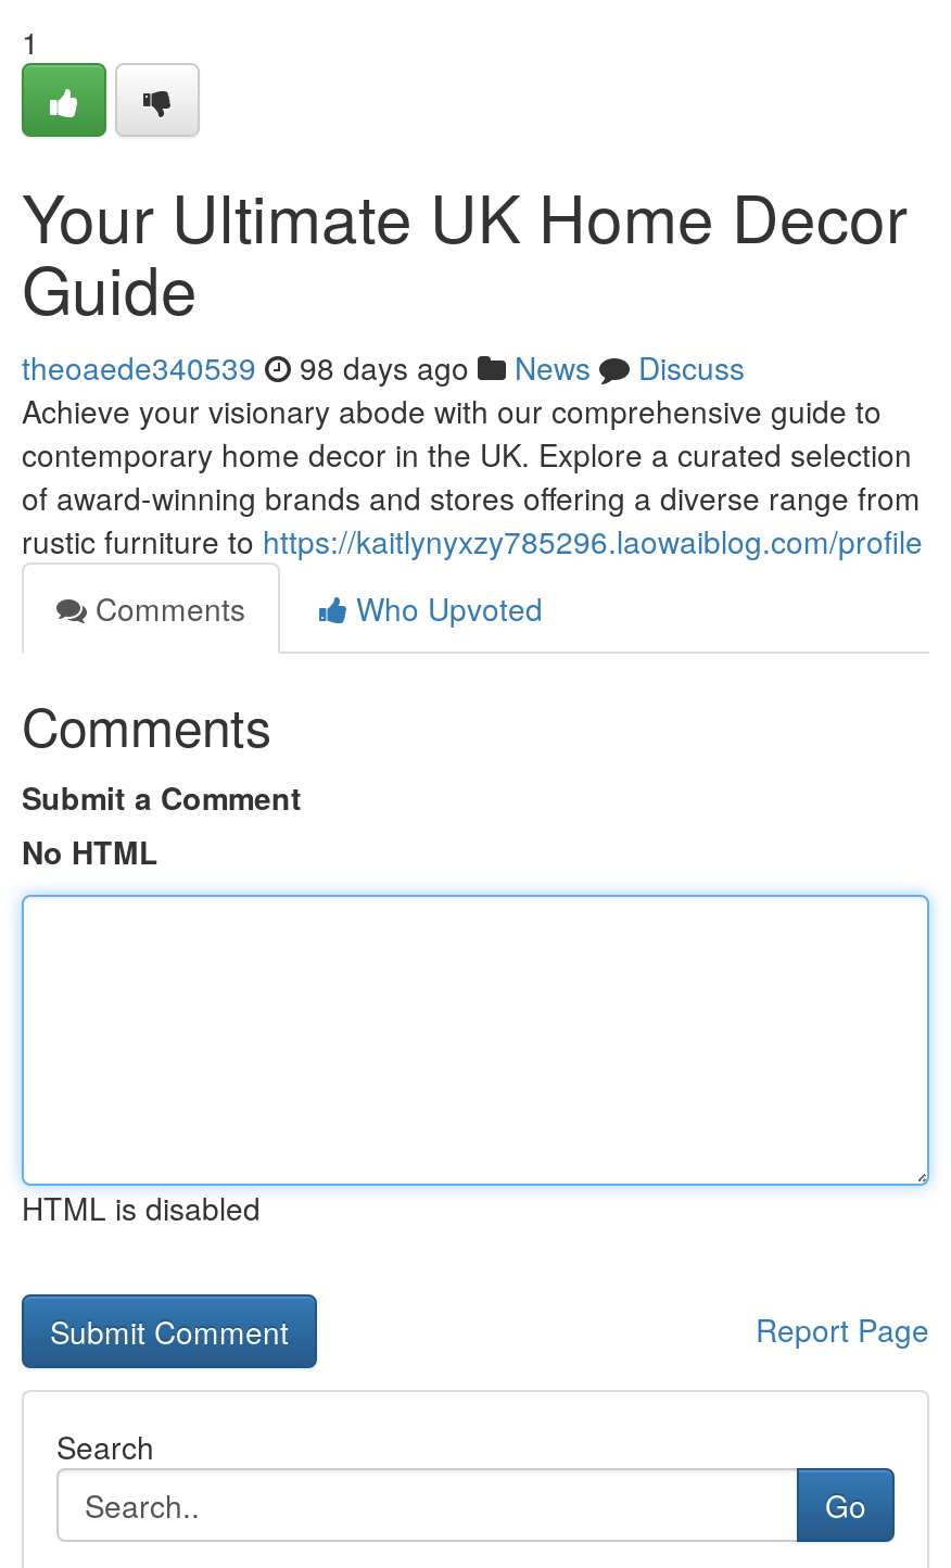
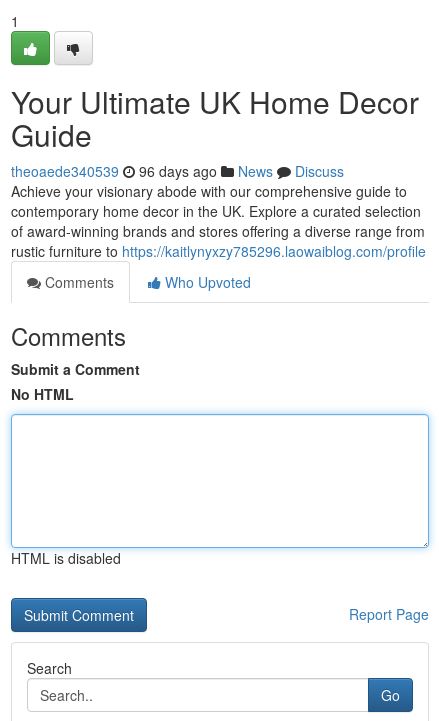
[22,345,745,389] theoaede340539 98 days ago News Discuss -> [11,161,344,181] theoaede340539 96 days ago News Discuss

